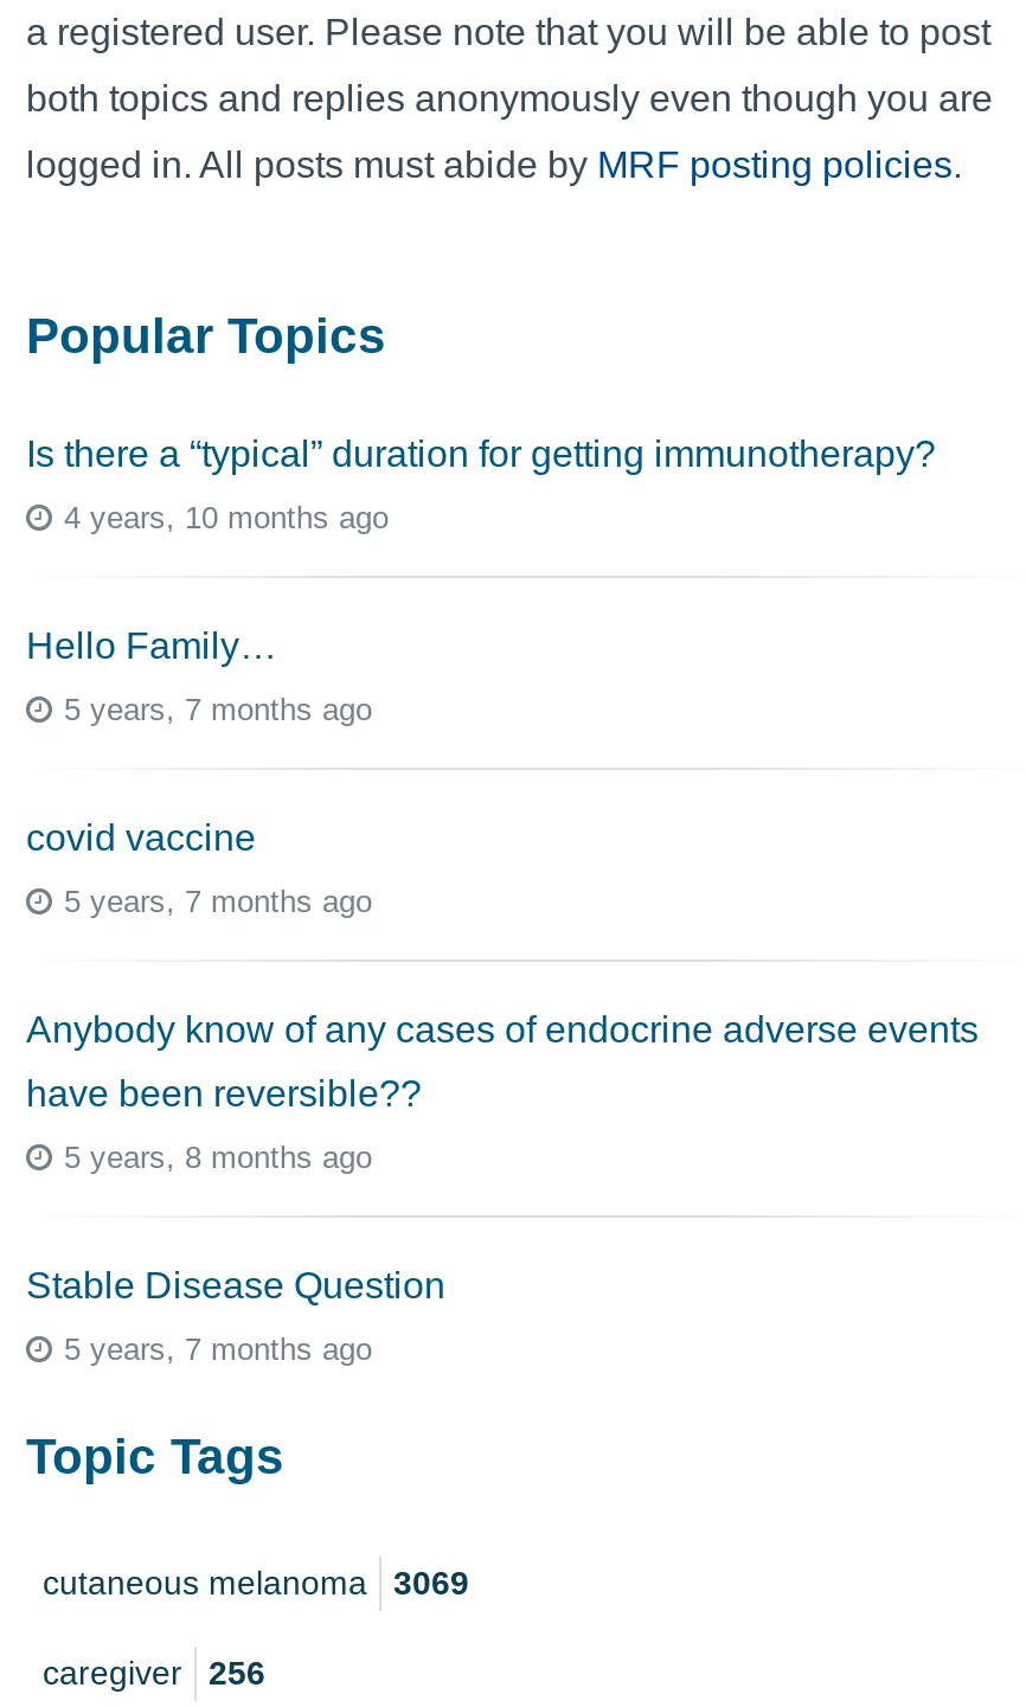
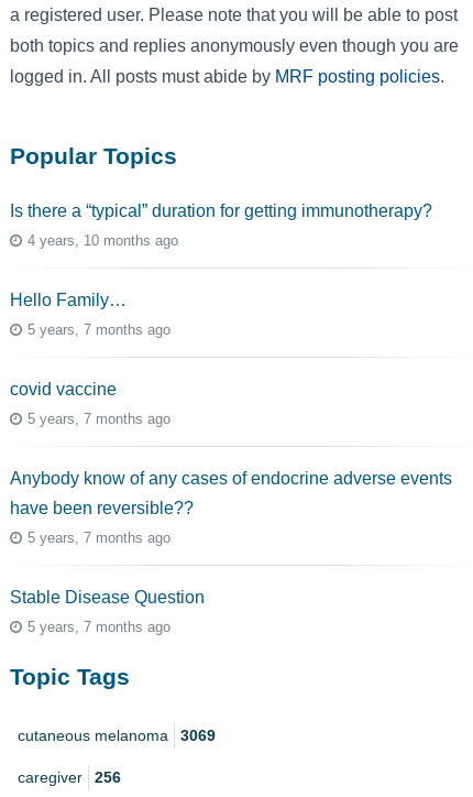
[64,1140,372,1176] 5 years, 8 months ago -> [28,530,170,546] 5 years, 7 months ago

